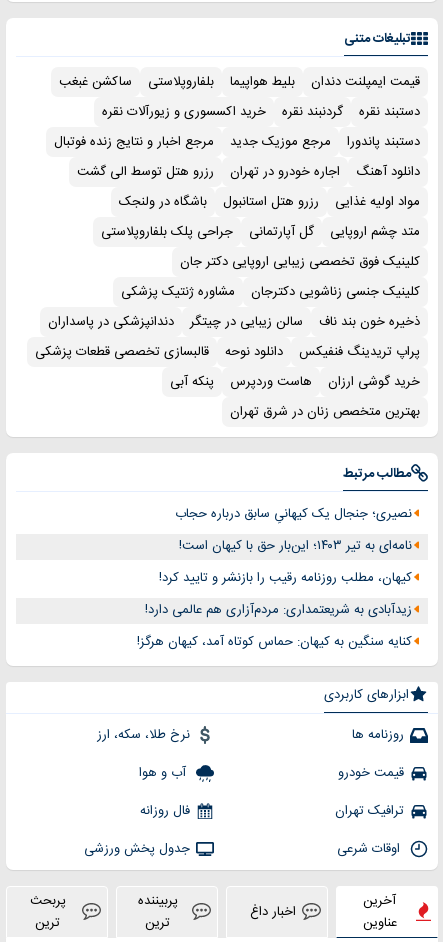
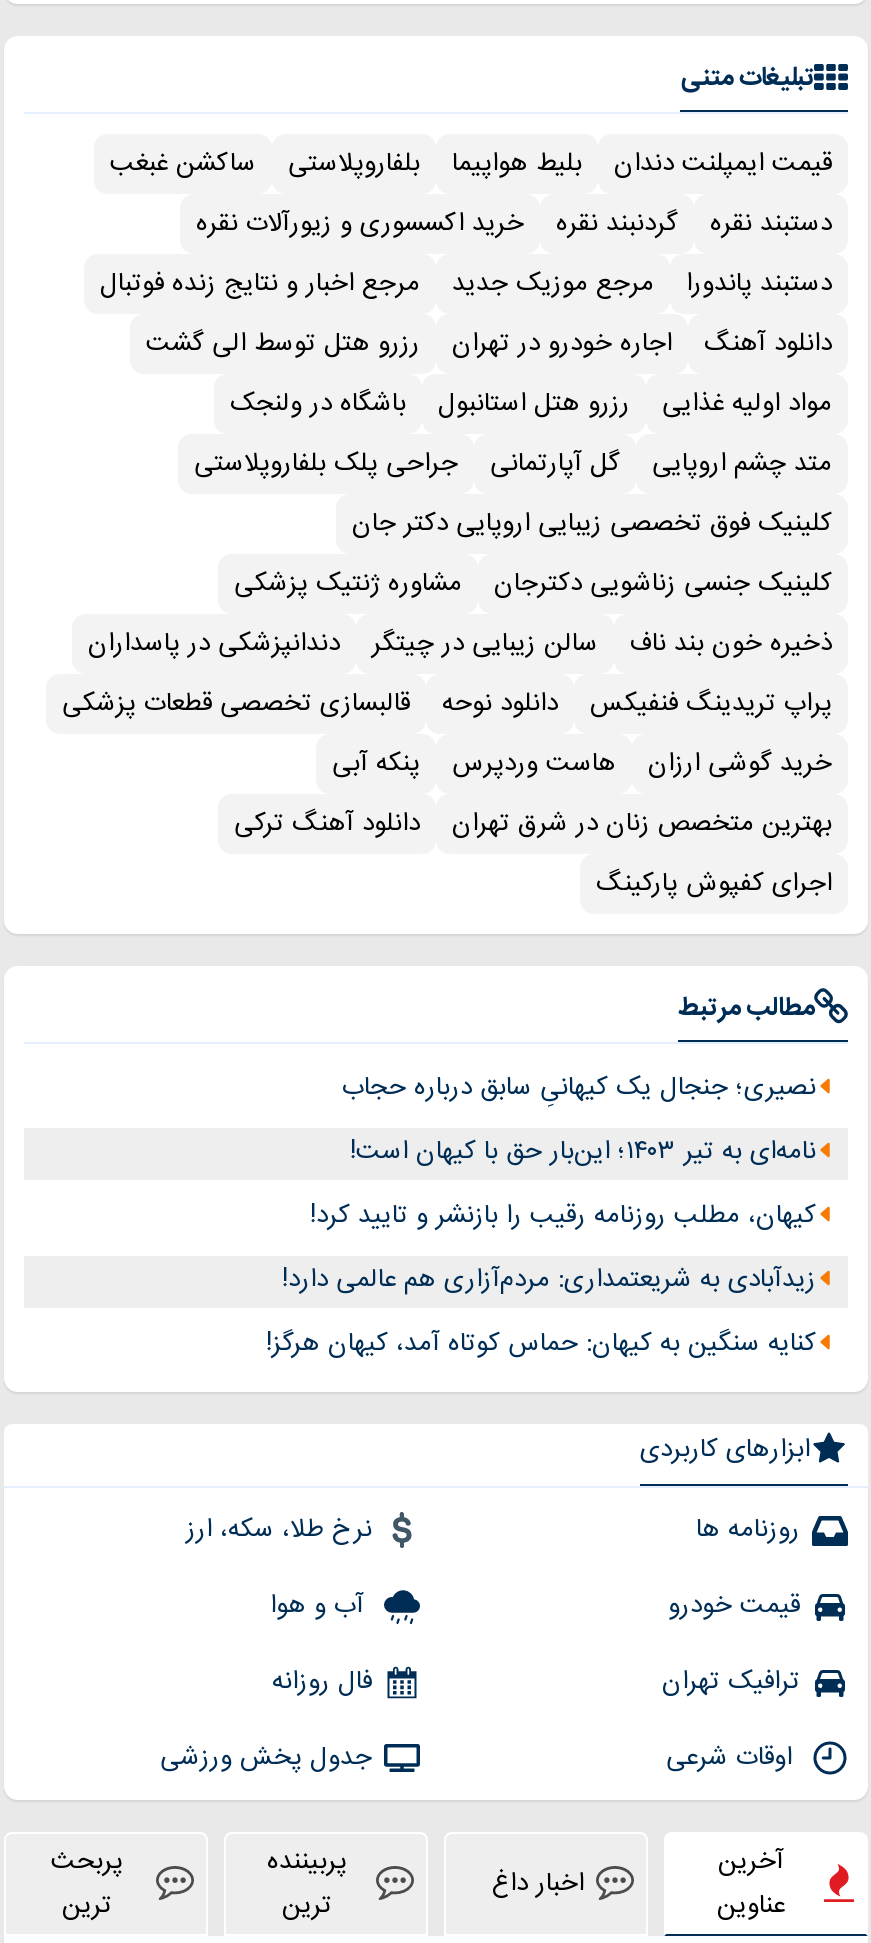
none -> [234,801,832,905] دانلود آهنگ ترکی | اجرای کفپوش پارکینگ

